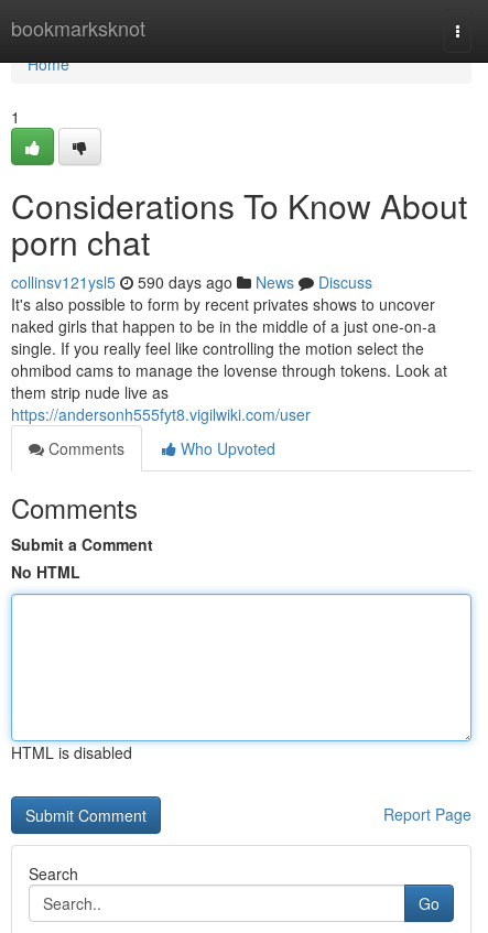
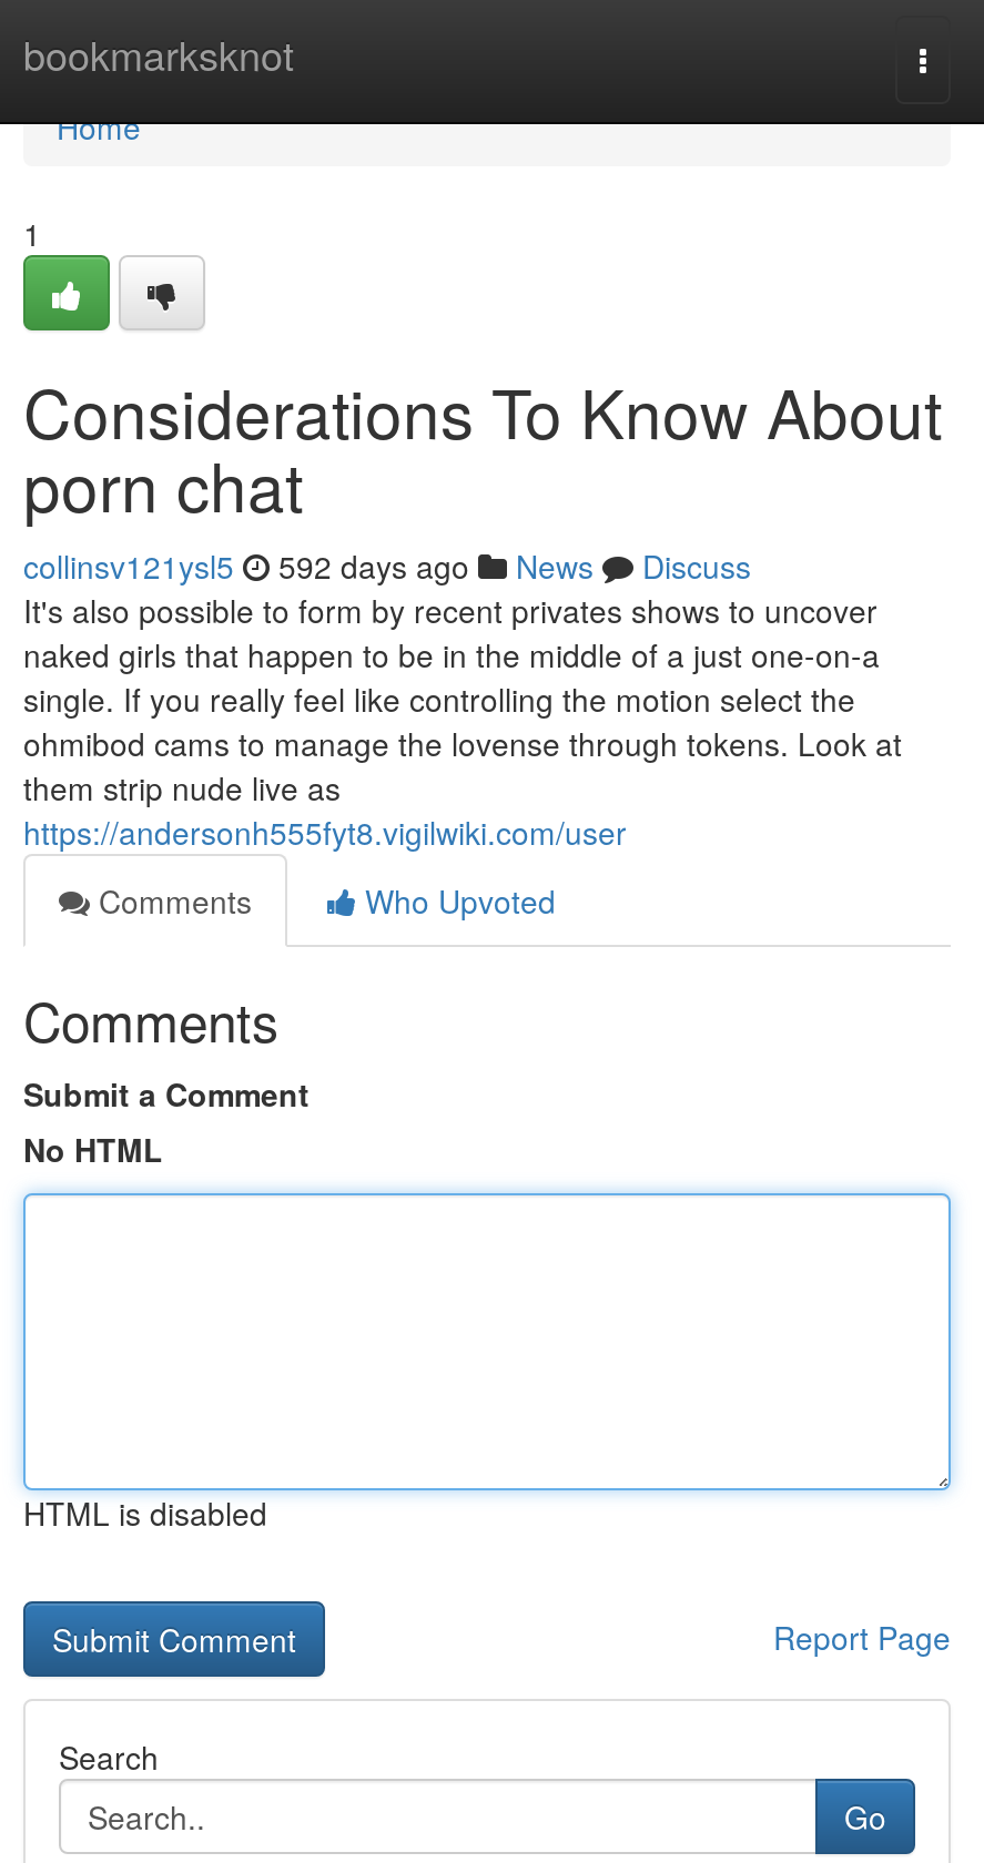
[11,271,372,293] collinsv121ysl5 590 days ago News Discuss -> [23,543,751,588] collinsv121ysl5 592 days ago News Discuss

